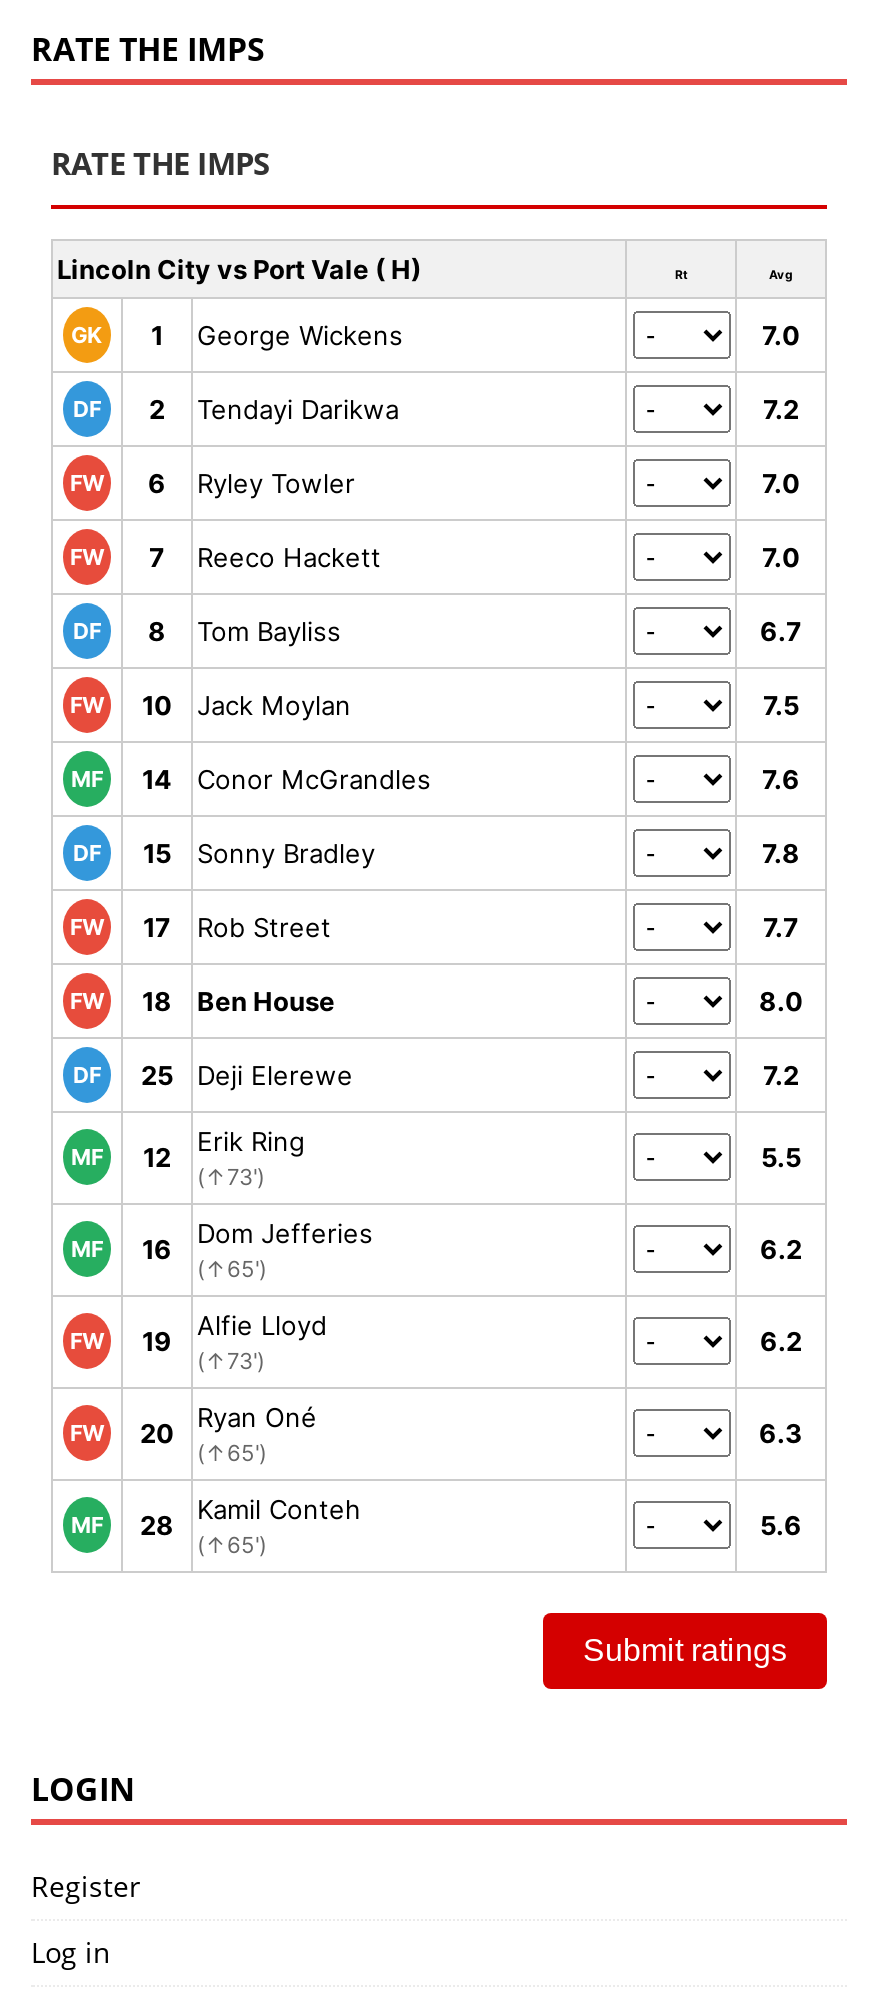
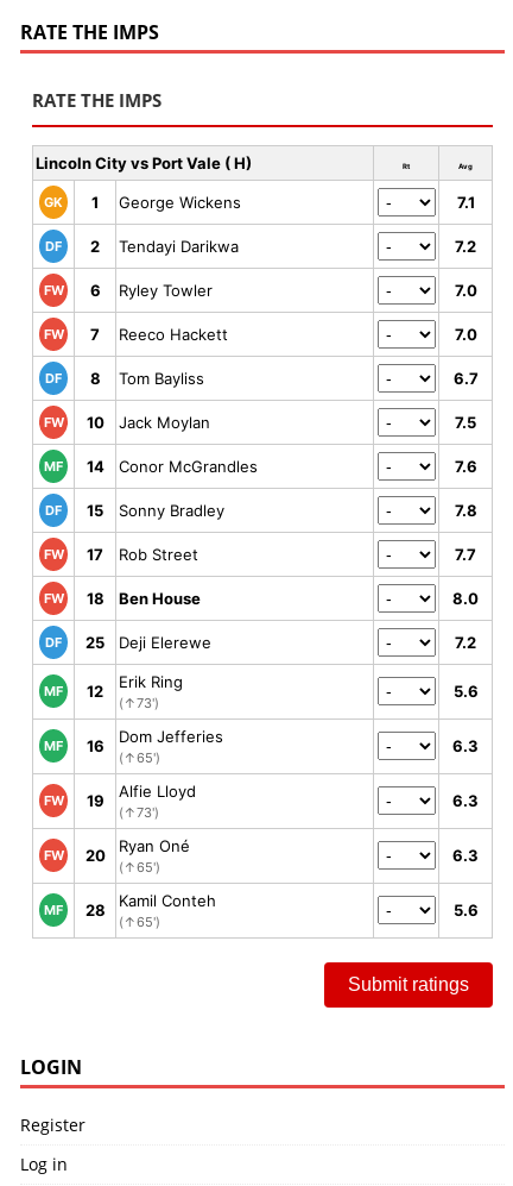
[762,319,800,351] 7.0 -> [457,193,474,212] 7.1
[761,1141,801,1173] 5.5 -> [453,682,478,701] 5.6
[760,1233,802,1265] 6.2 -> [452,736,479,755] 6.3
[760,1325,802,1357] 6.2 -> [452,791,479,810] 6.3

